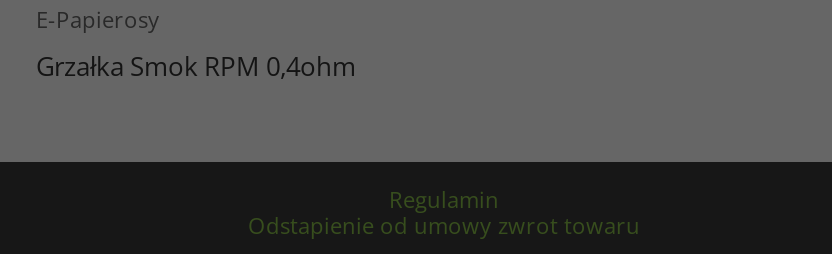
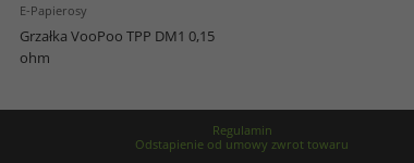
[36,47,356,83] Grzałka Smok RPM 0,4ohm -> [20,26,215,67] Grzałka VooPoo TPP DM1 0,15 | ohm

